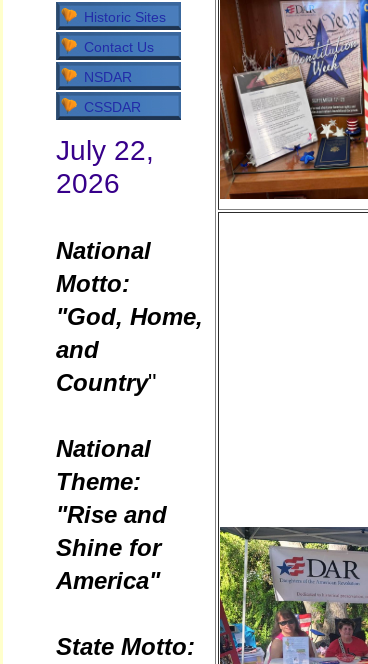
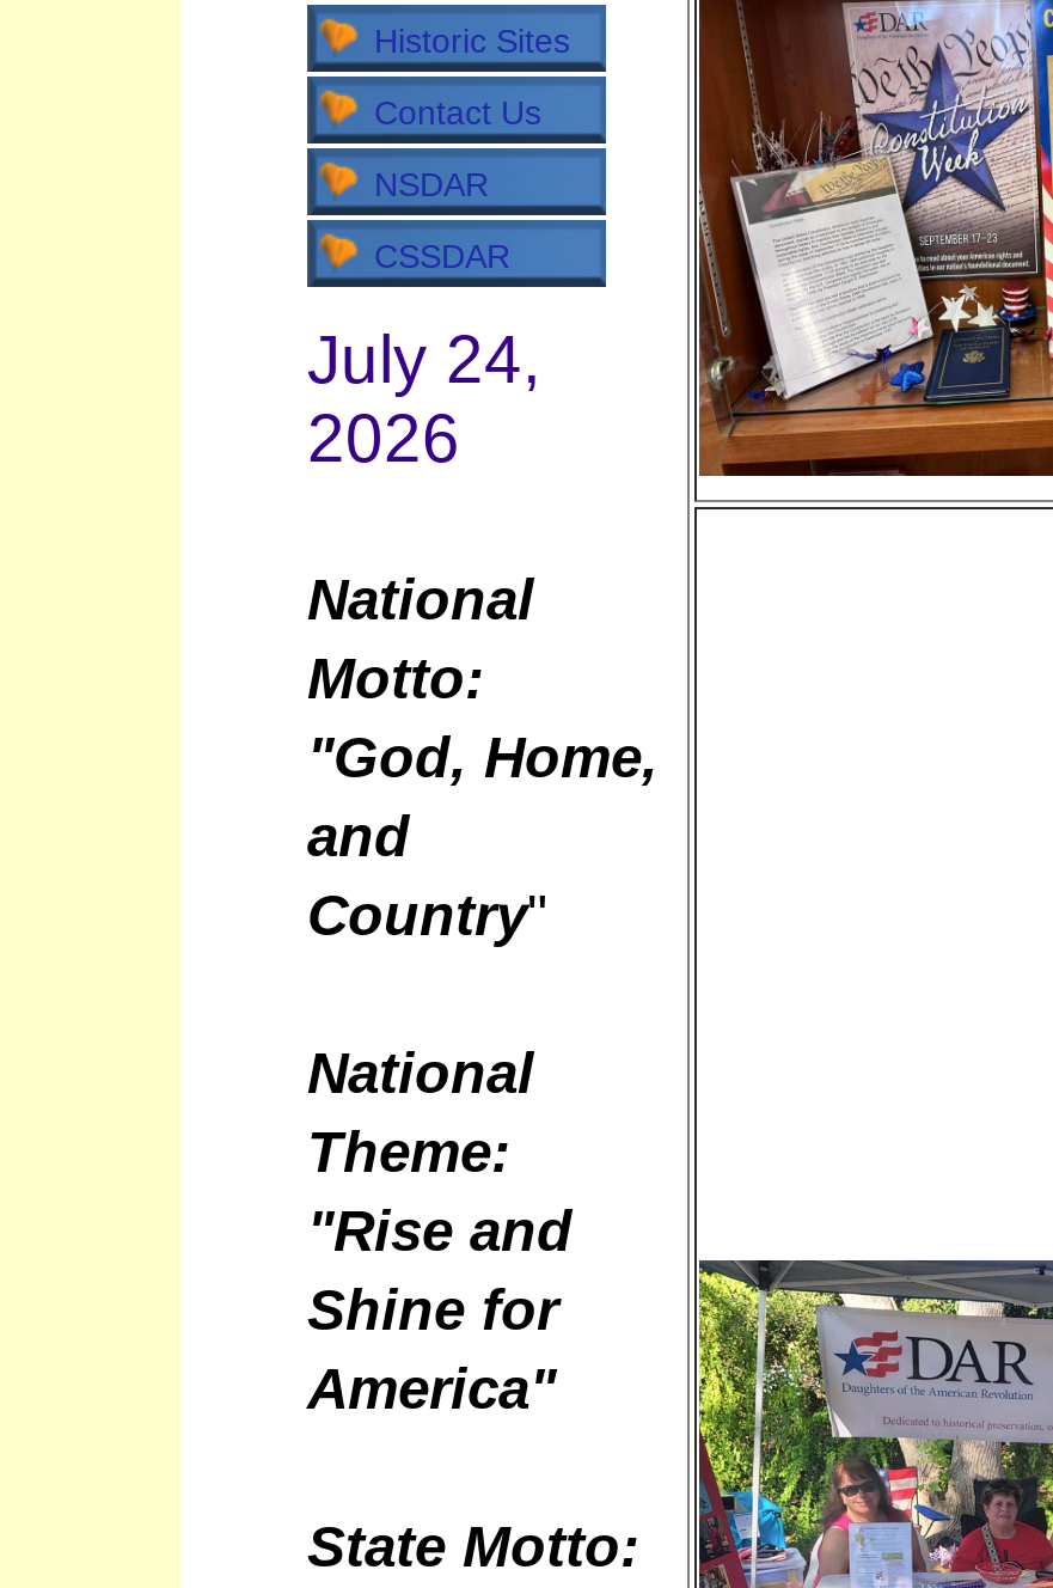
[56,135,154,166] July 22, -> [307,323,541,397] July 24,

